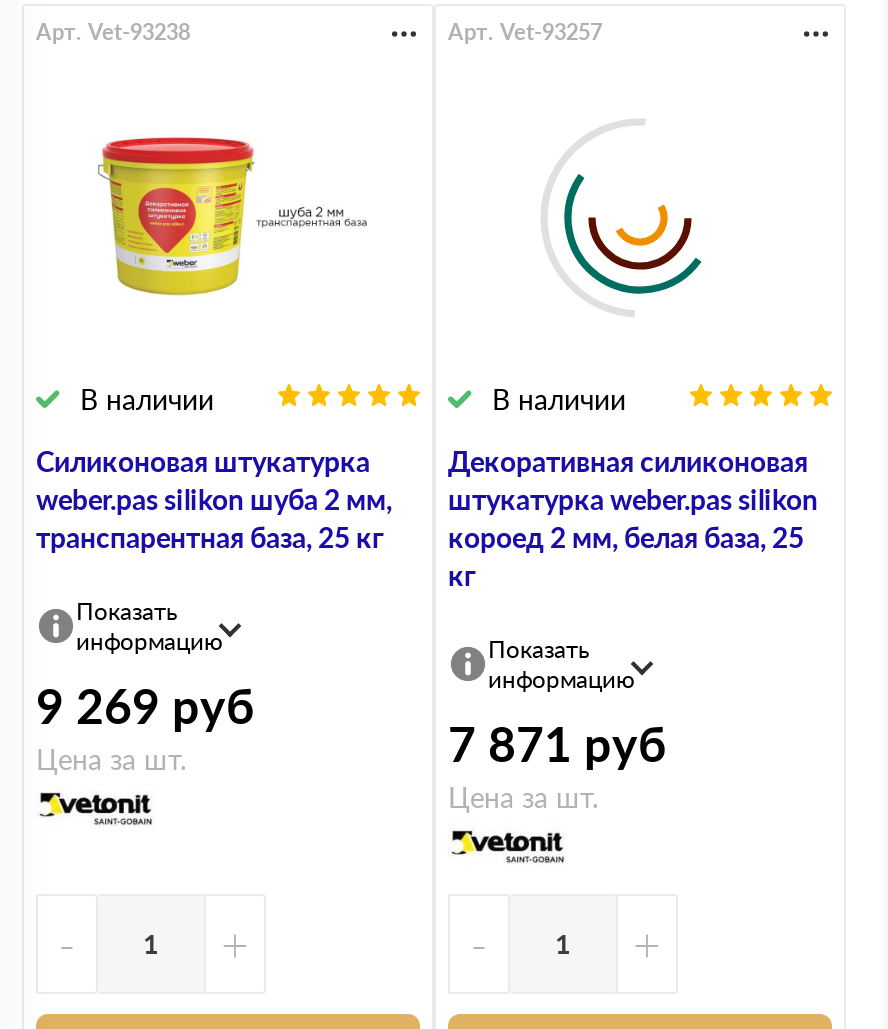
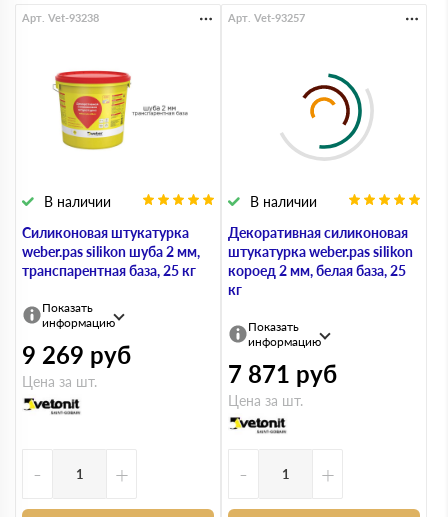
[542,120,716,294] [image] -> [286,72,373,160] [image]

